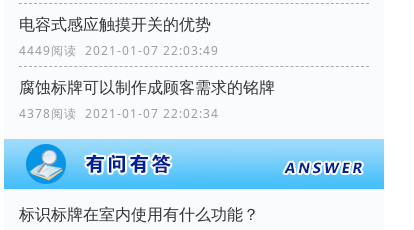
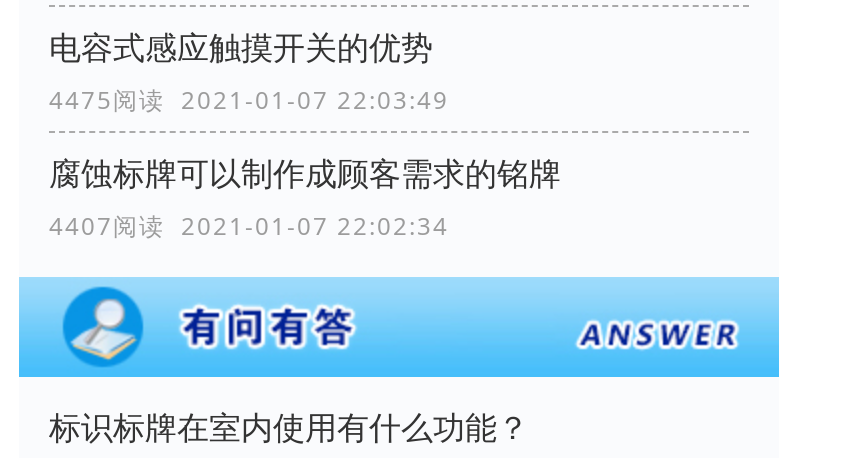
[19,42,219,59] 4449阅读 2021-01-07 22:03:49 -> [49,83,449,117] 4475阅读 2021-01-07 22:03:49
[19,105,219,122] 4378阅读 2021-01-07 22:02:34 -> [49,209,449,243] 4407阅读 2021-01-07 22:02:34

